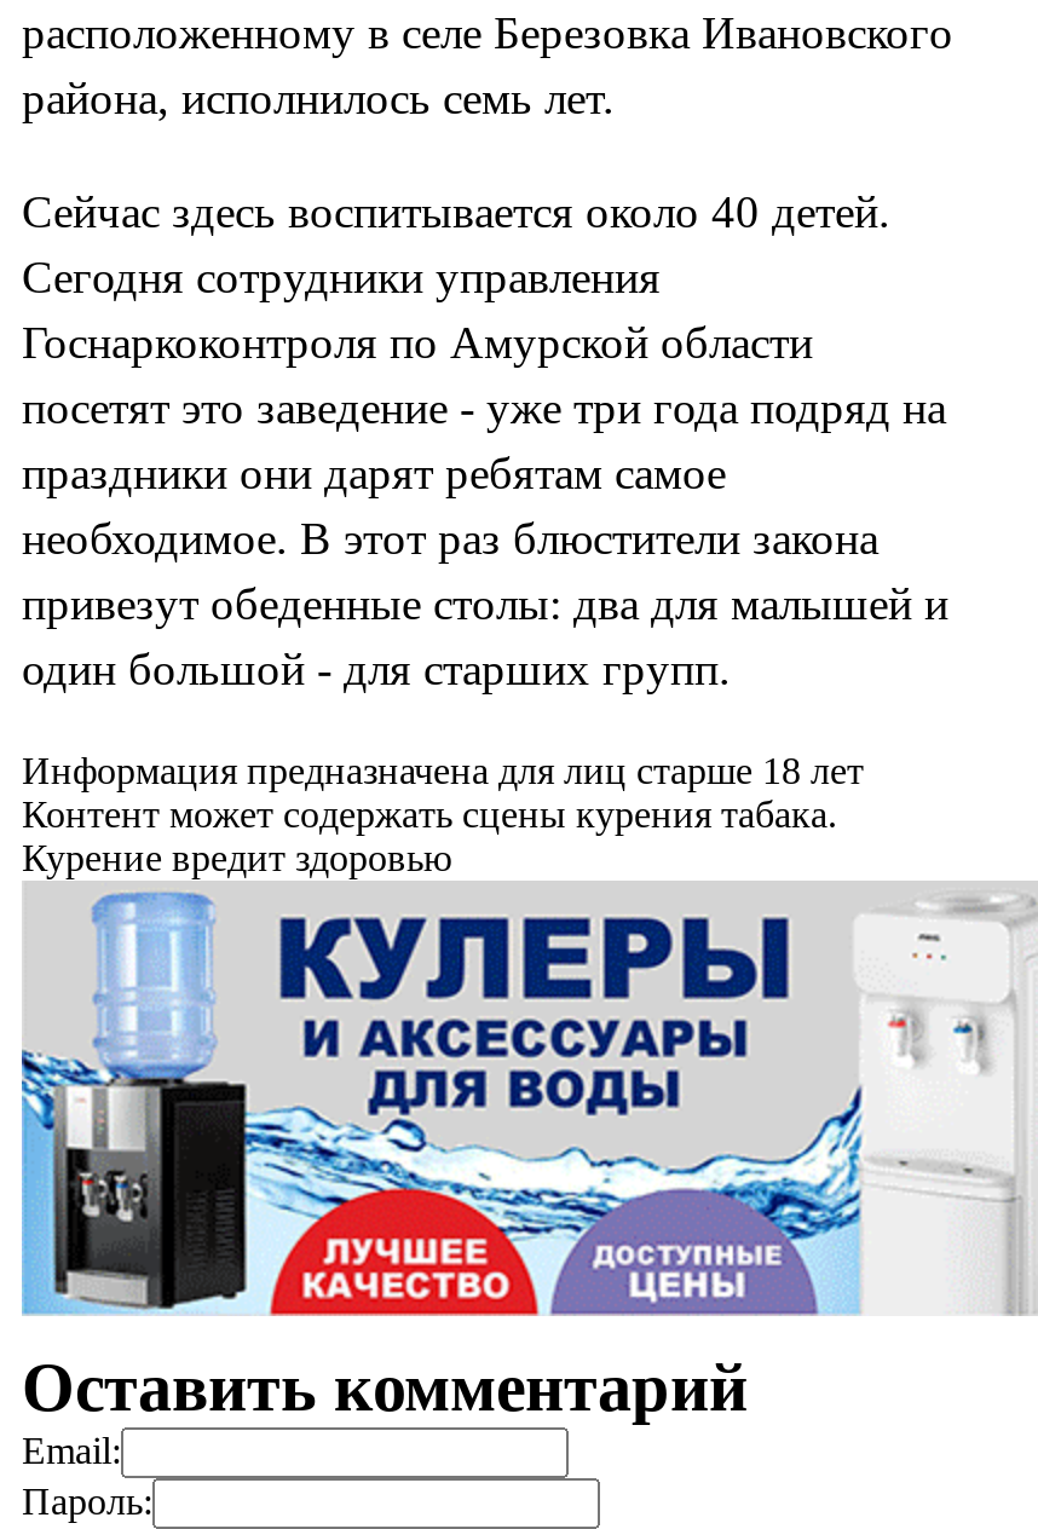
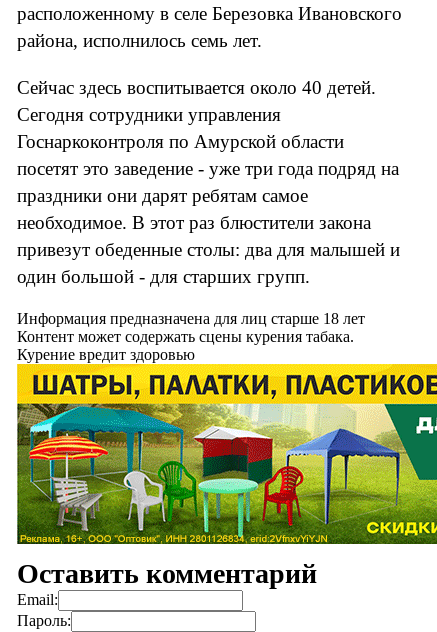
[19,881,1031,1319] [image] -> [16,363,434,545] [image]

